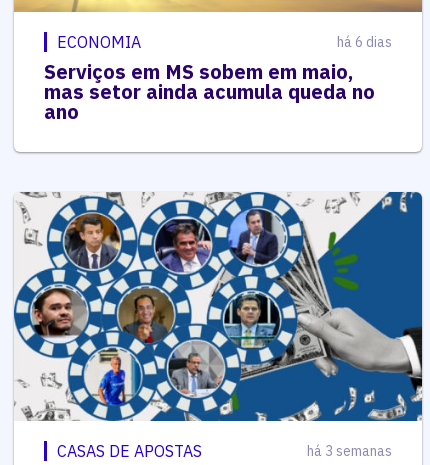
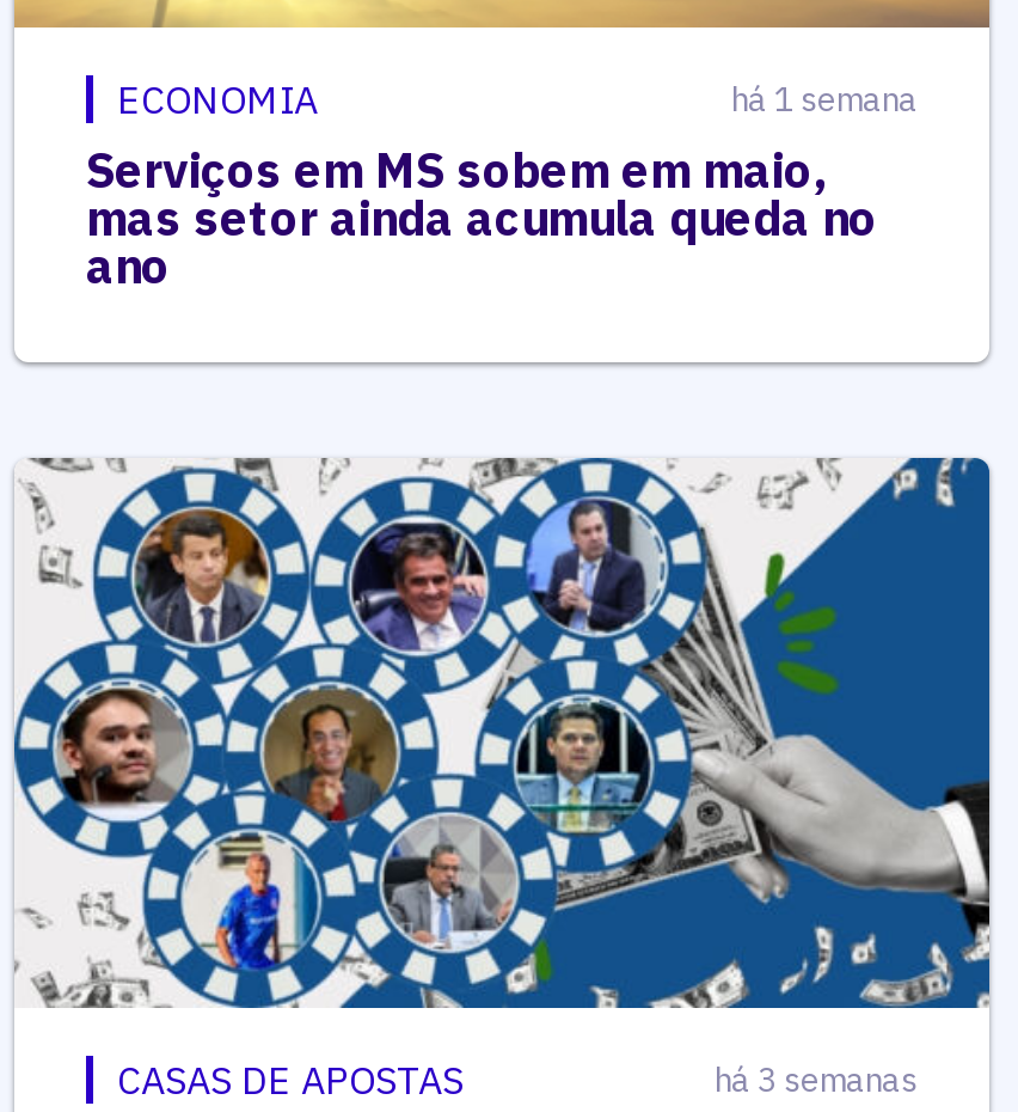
[337,33,392,51] há 6 dias -> [731,79,918,122] há 1 semana

